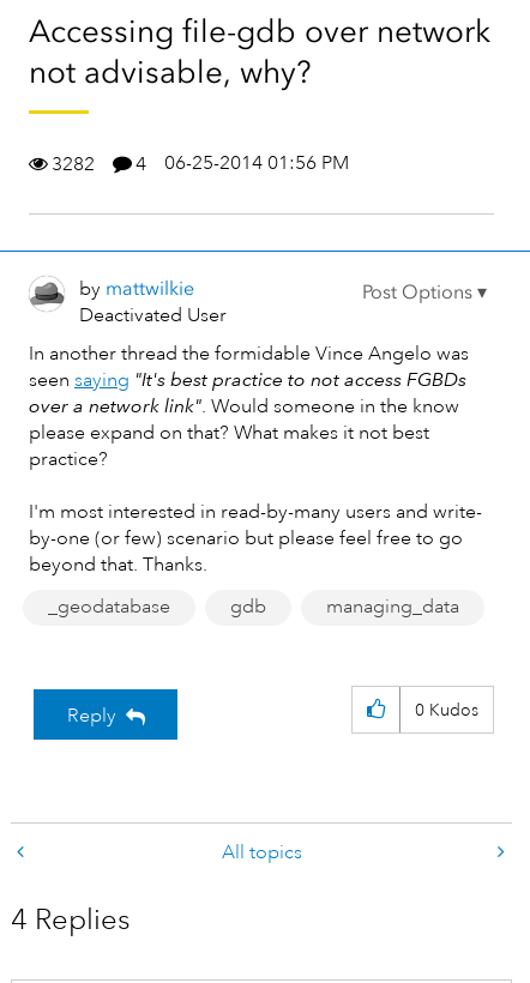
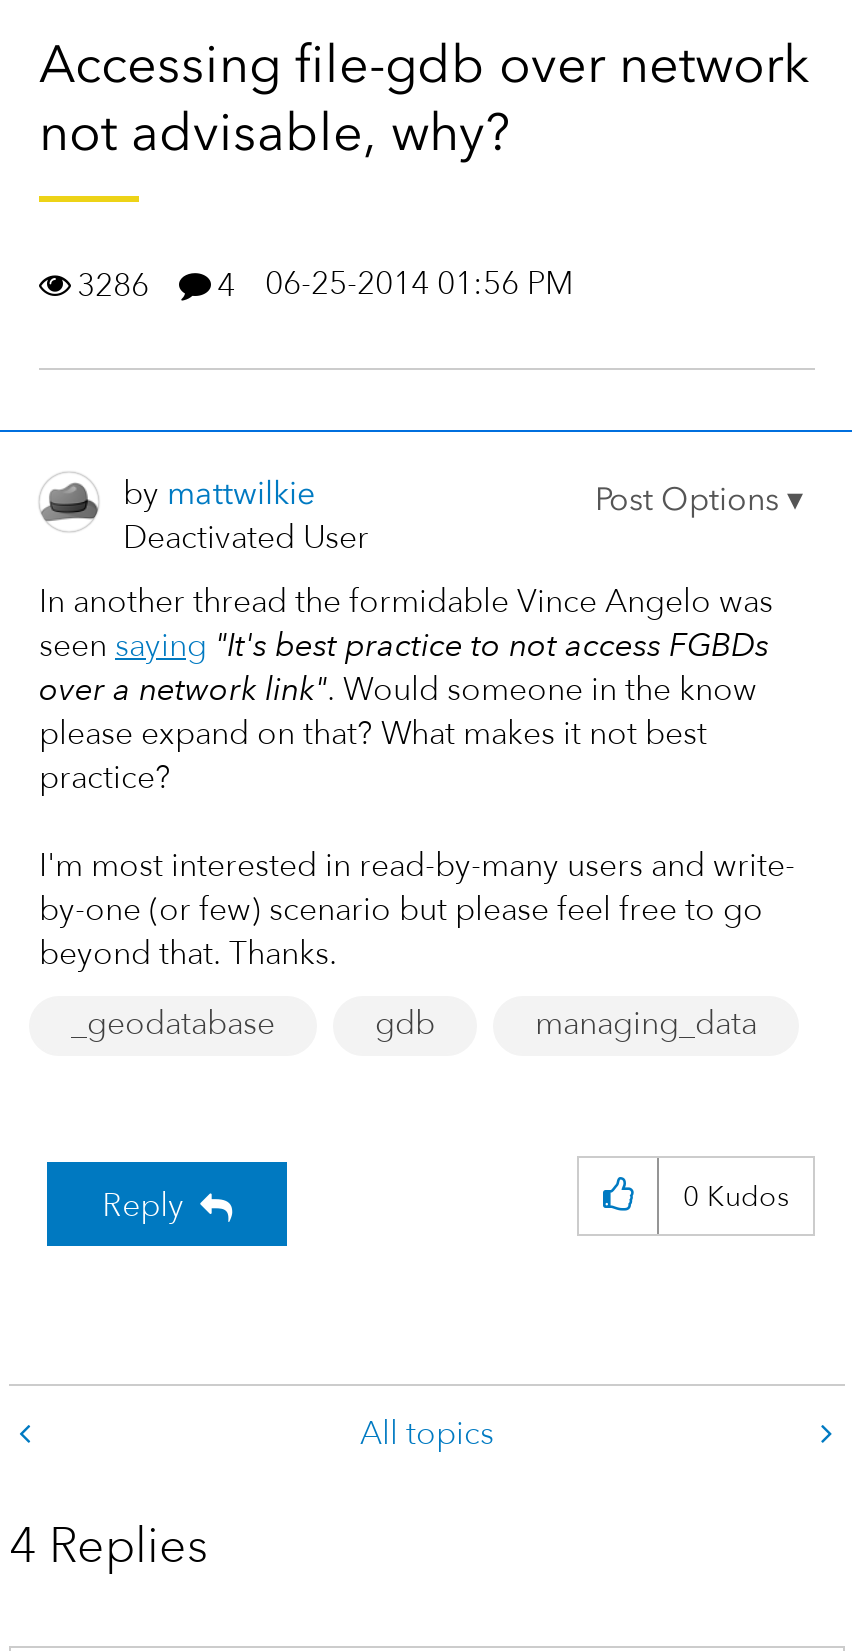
[52,151,349,176] 3282 4 06-25-2014 01:56 PM -> [77,264,573,306] 3286 4 06-25-2014 01:56 PM

